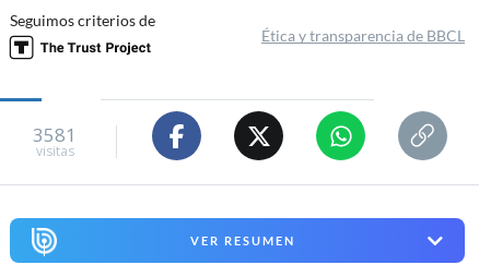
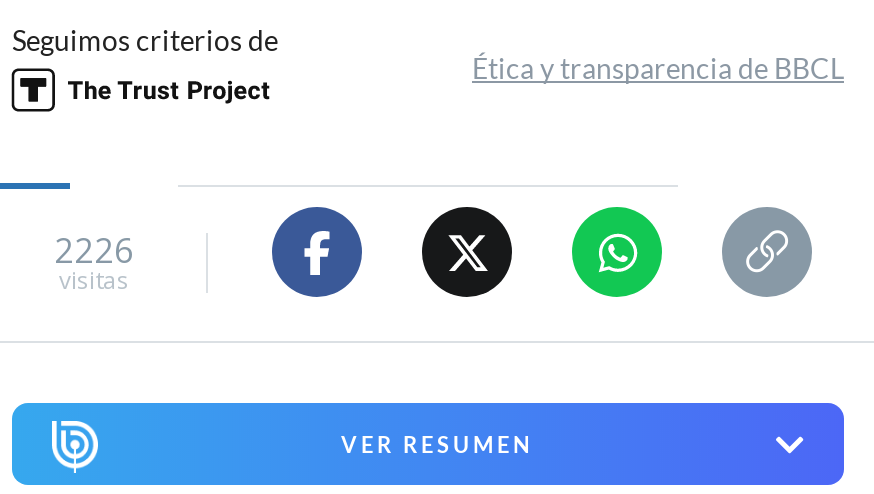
[33,122,77,147] 3581 -> [54,227,134,273] 2226

